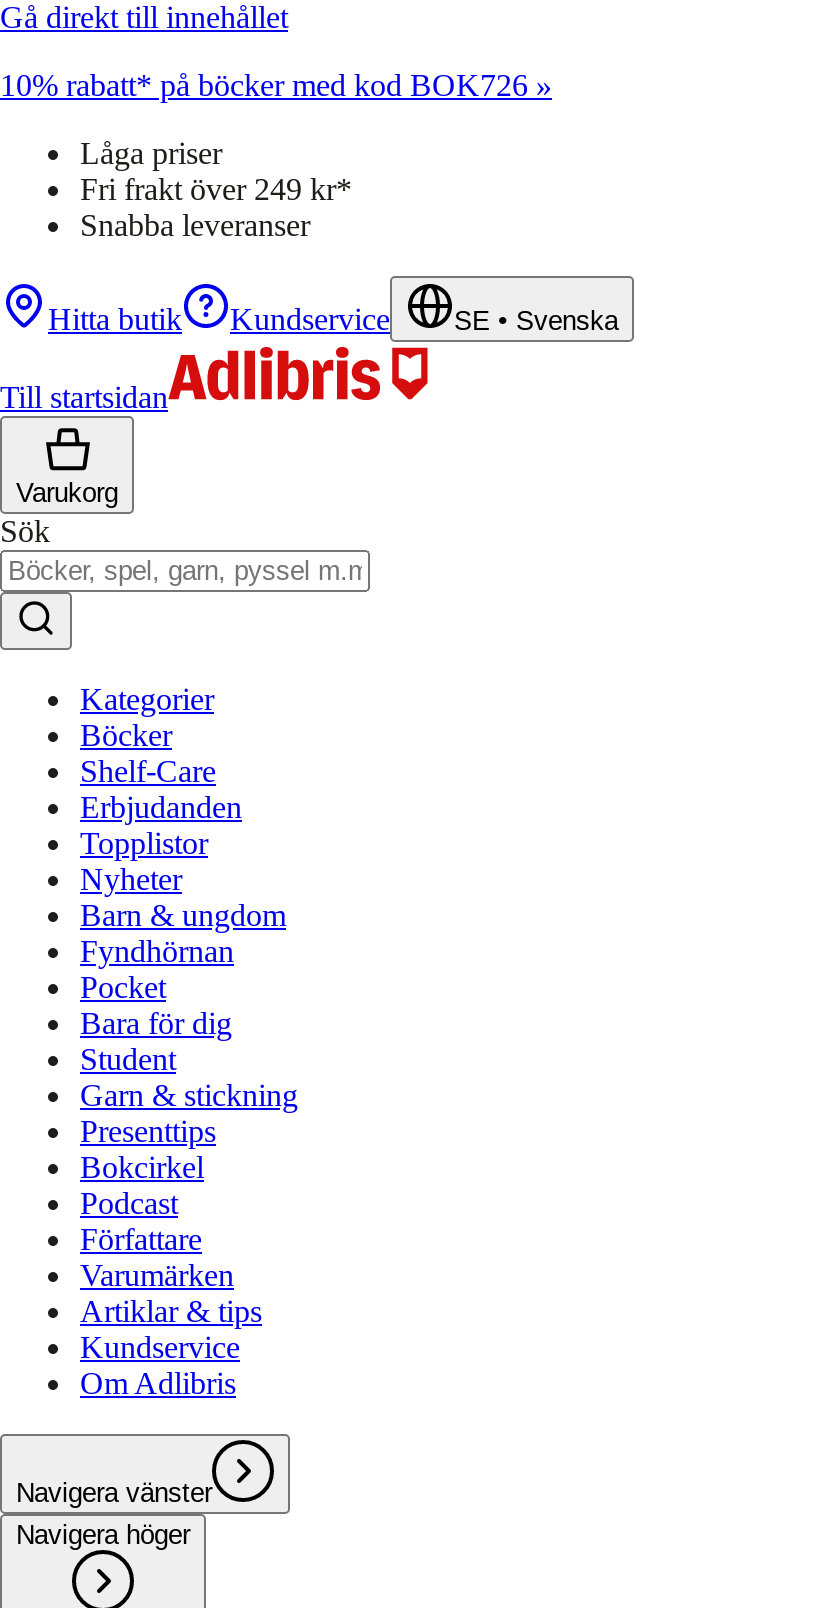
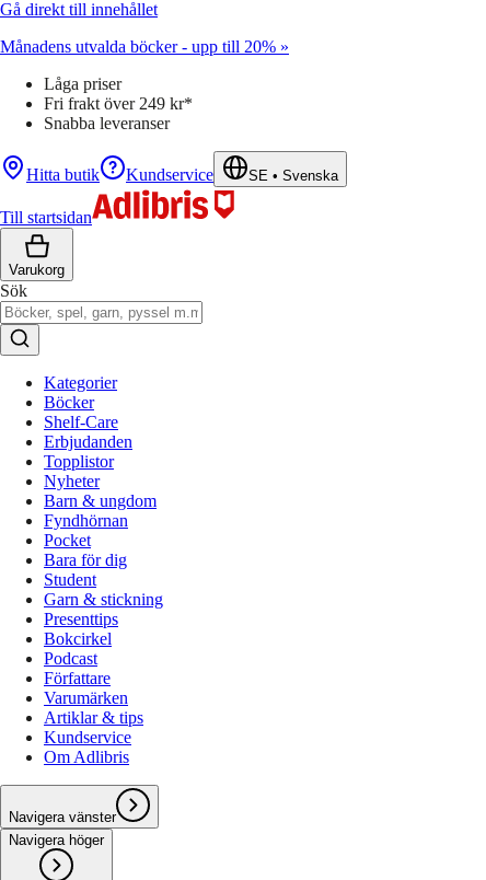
[0,68,552,102] 10% rabatt* på böcker med kod BOK726 » -> [0,37,289,56] Månadens utvalda böcker - upp till 20% »

